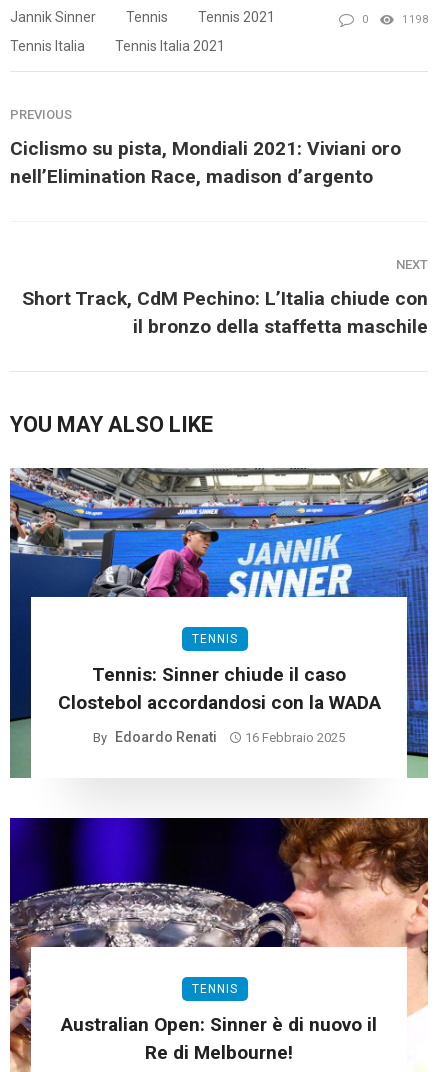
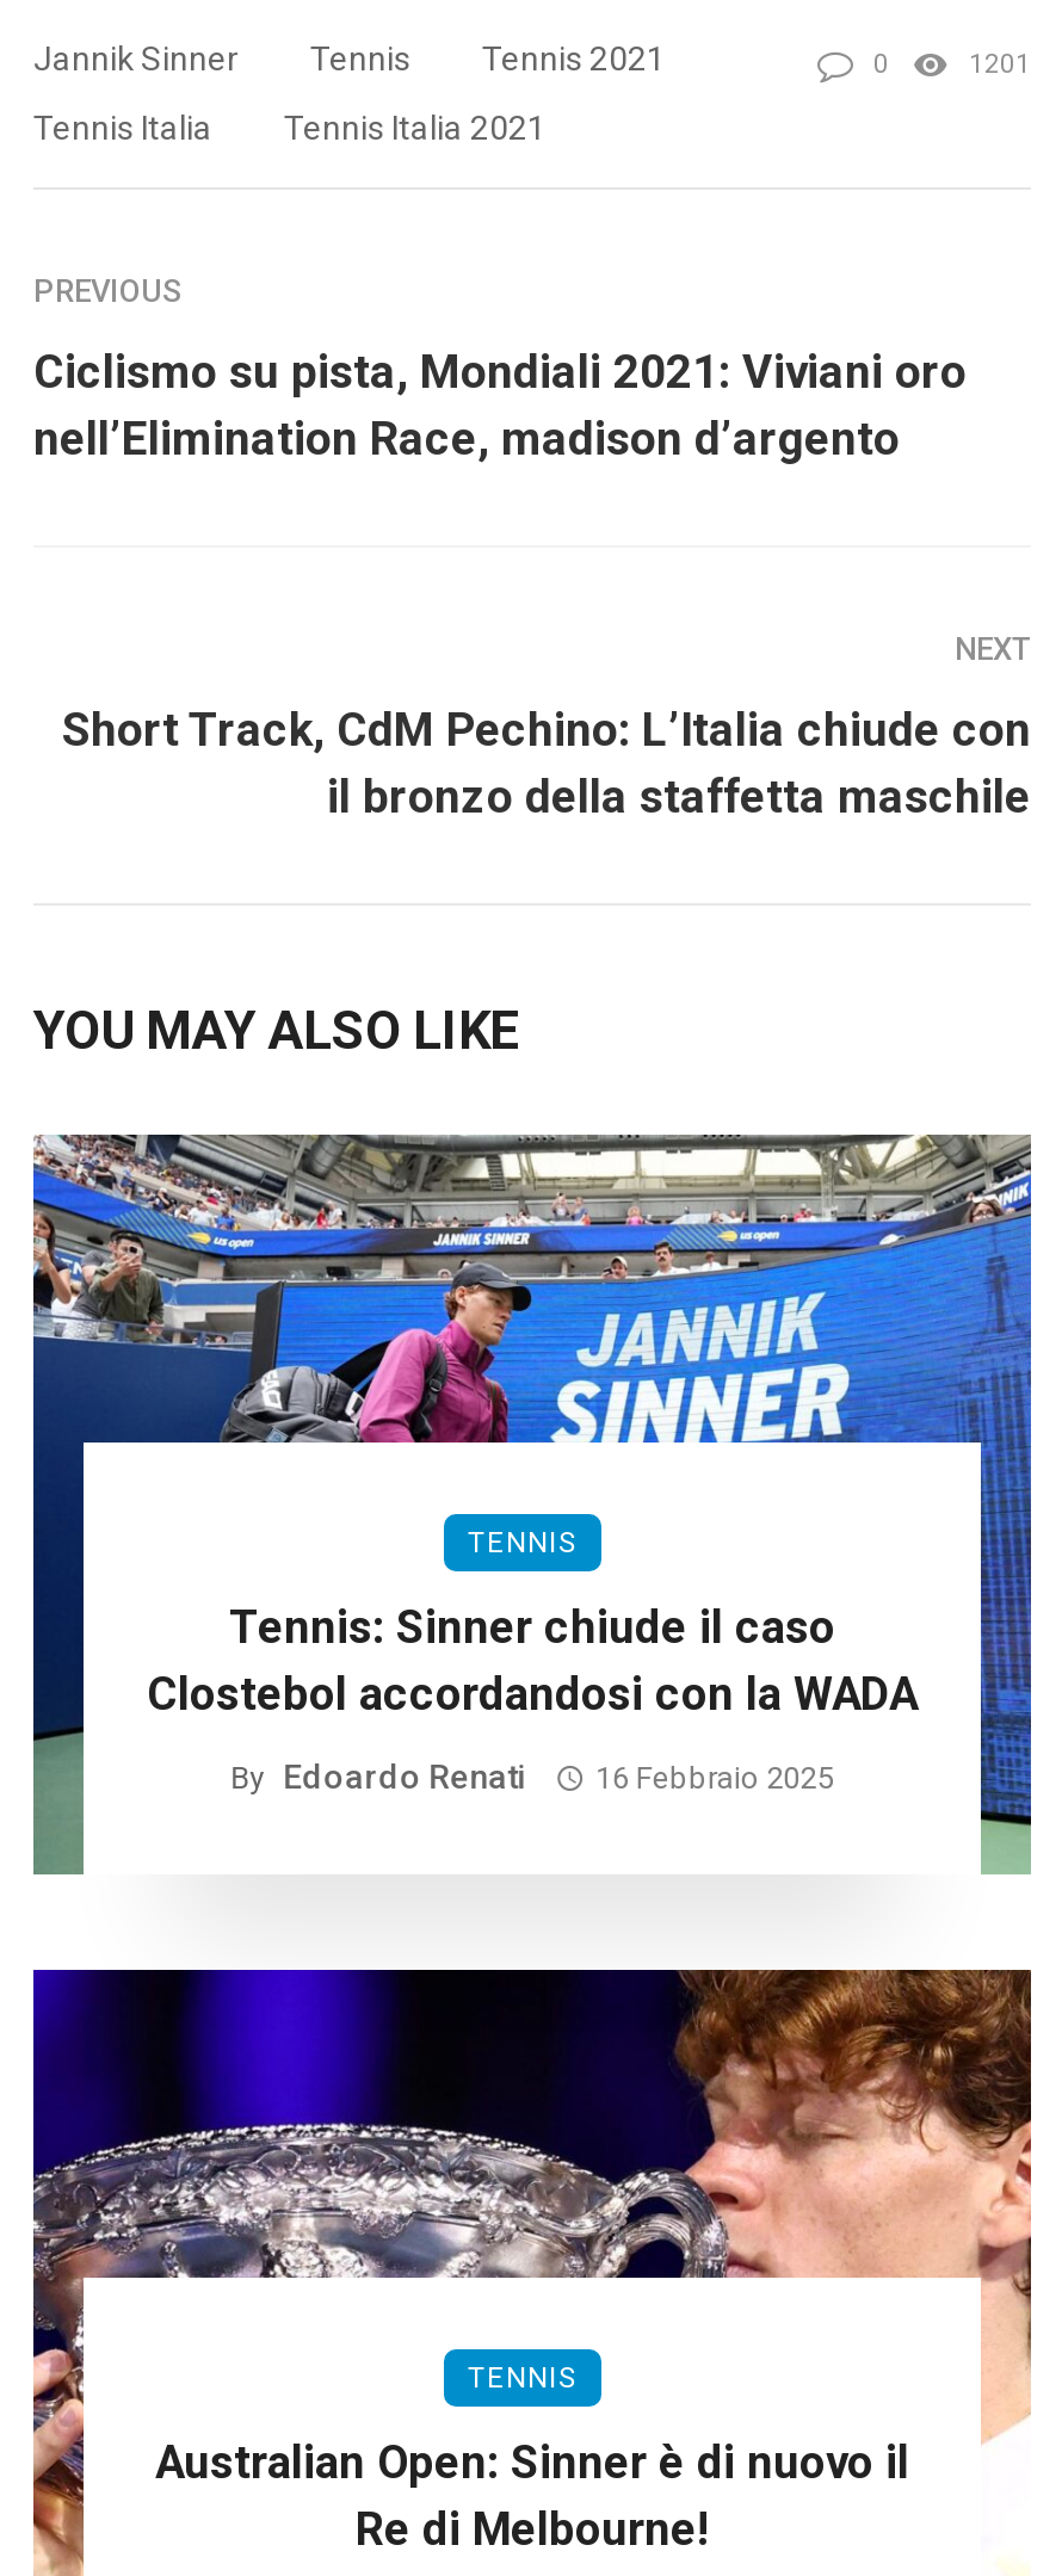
[402,13,428,26] 1198 -> [969,49,1031,80] 1201

